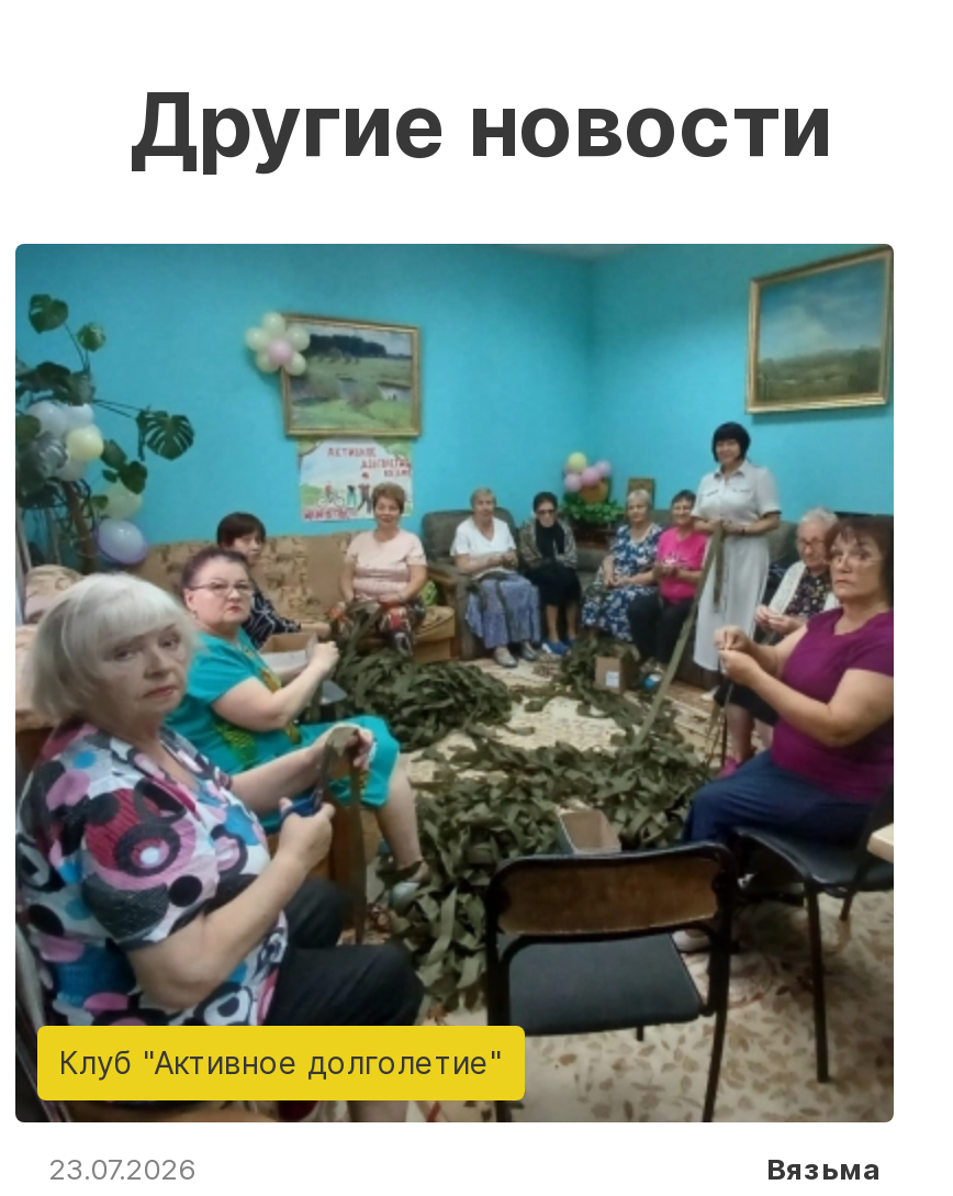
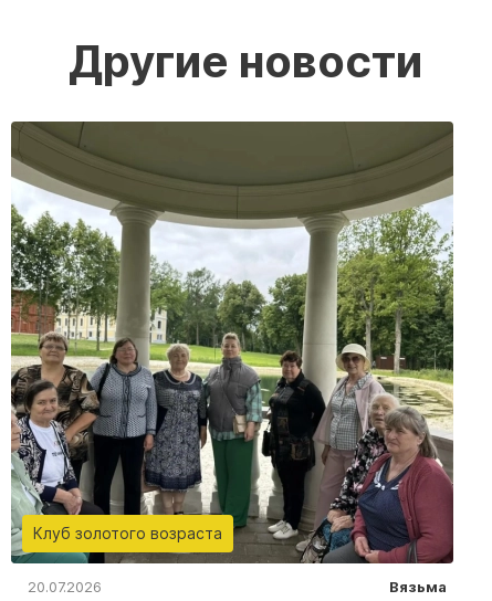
[13,244,896,1125] [image] | Клуб "Активное долголетие" -> [10,122,454,565] [image] | Клуб золотого возраста
[48,1150,195,1185] 23.07.2026 -> [28,577,102,595] 20.07.2026

